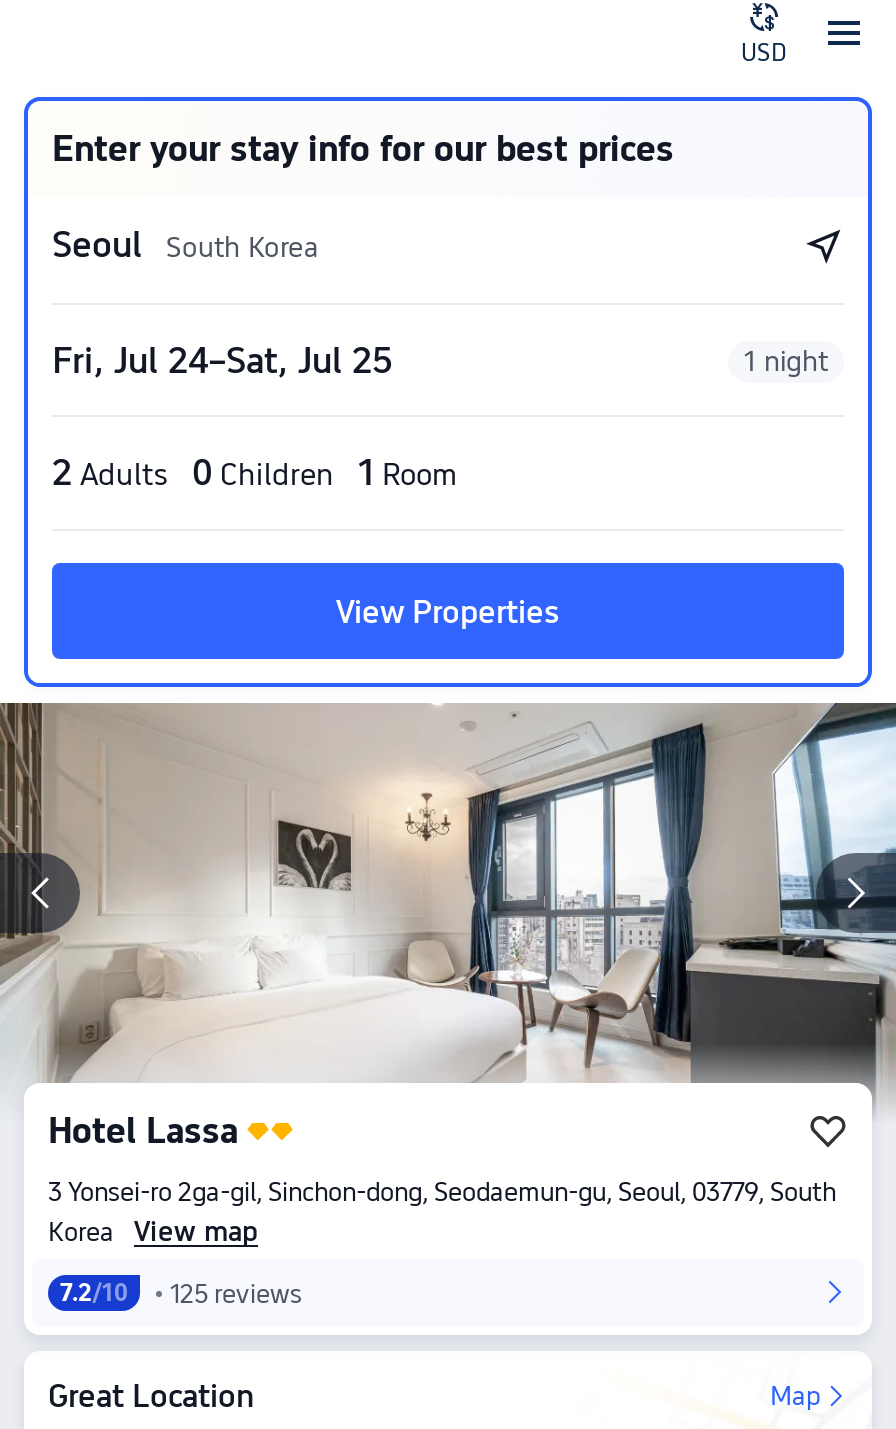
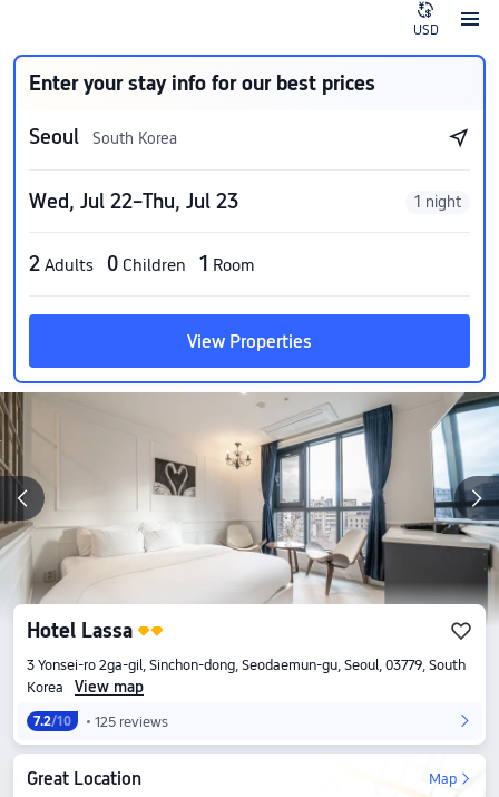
[52,339,392,381] Fri, Jul 24–Sat, Jul 25 -> [29,189,238,213] Wed, Jul 22–Thu, Jul 23

